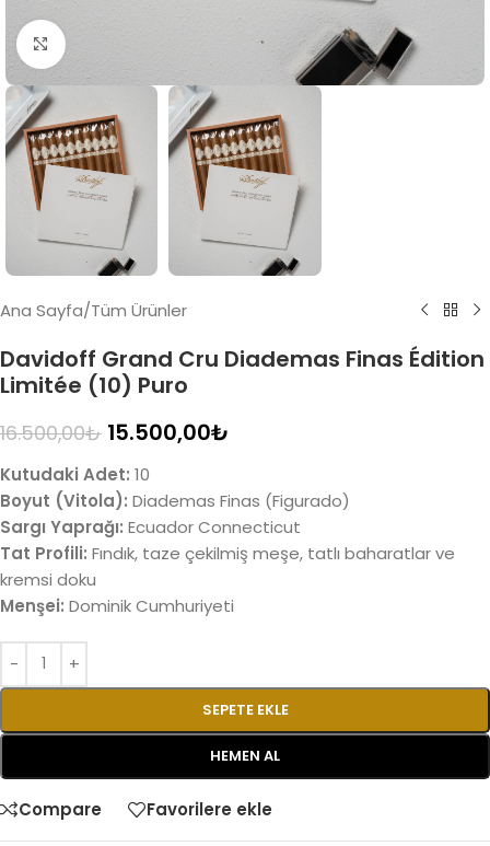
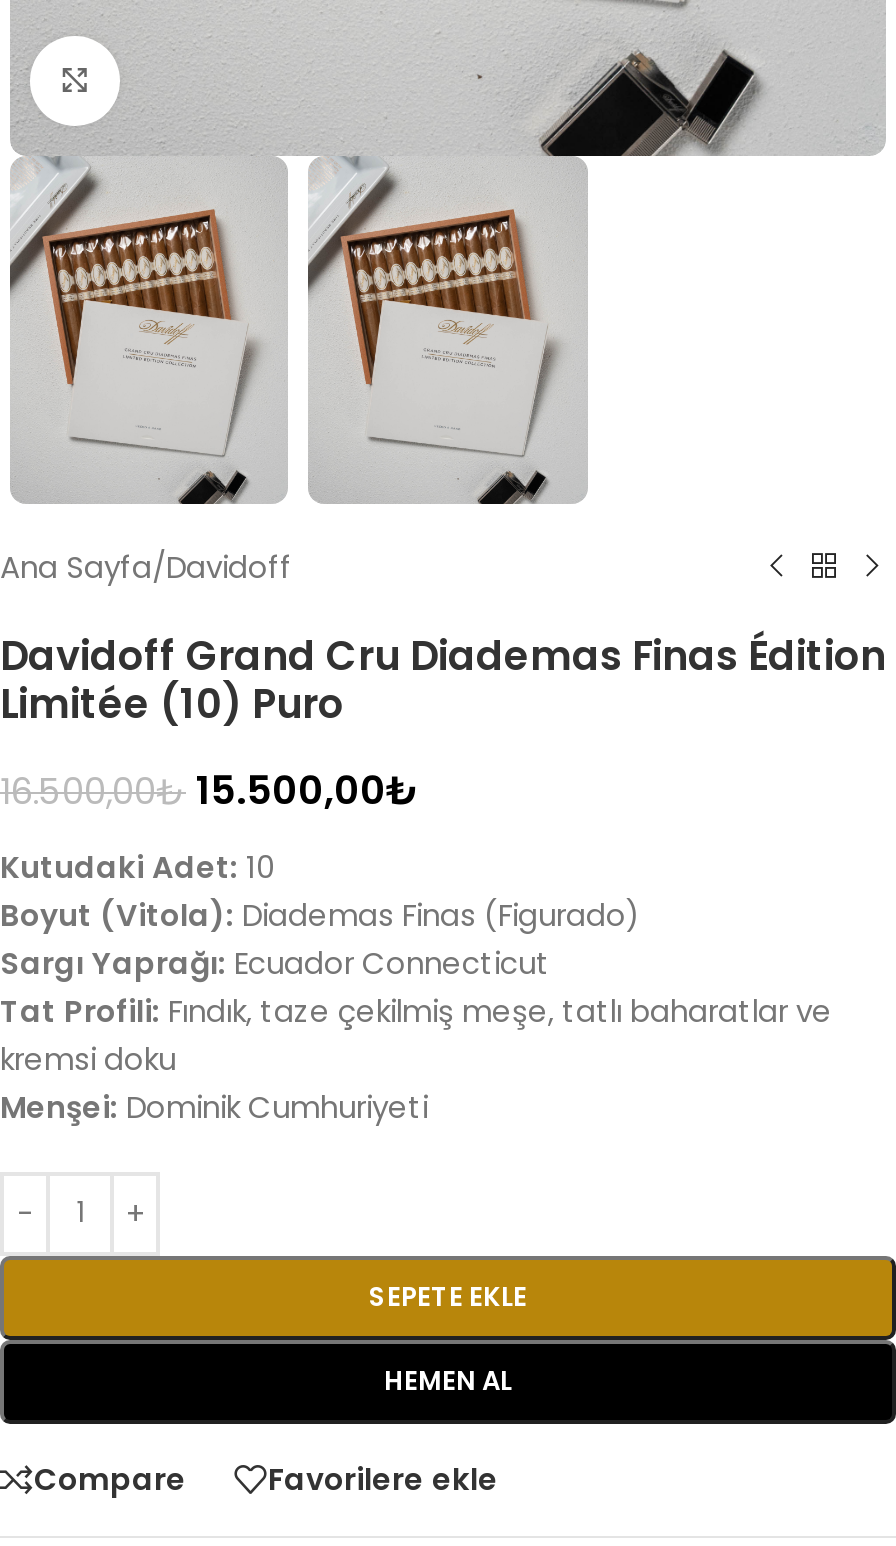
[0,298,187,321] Ana Sayfa/Tüm Ürünler -> [0,545,292,587] Ana Sayfa/Davidoff

